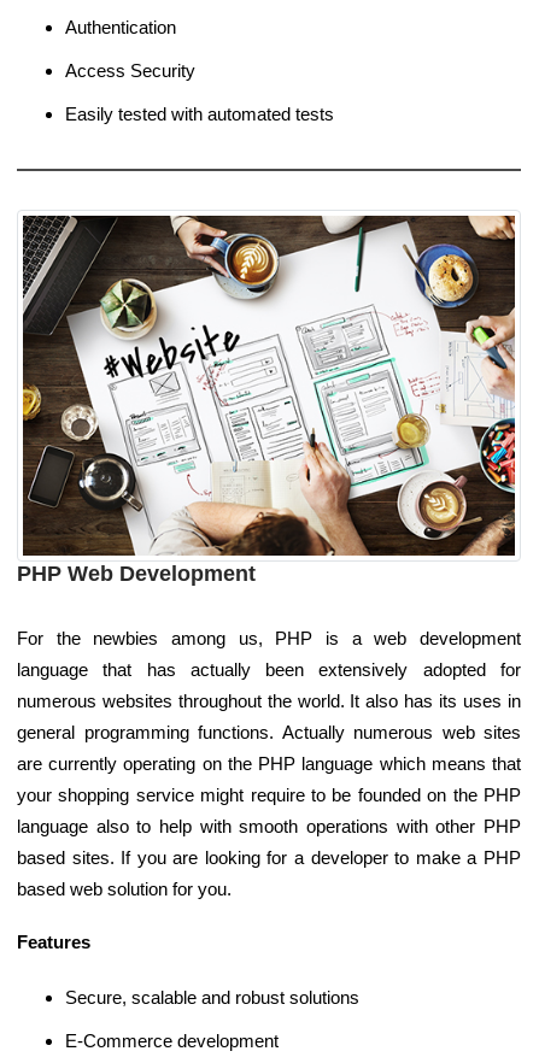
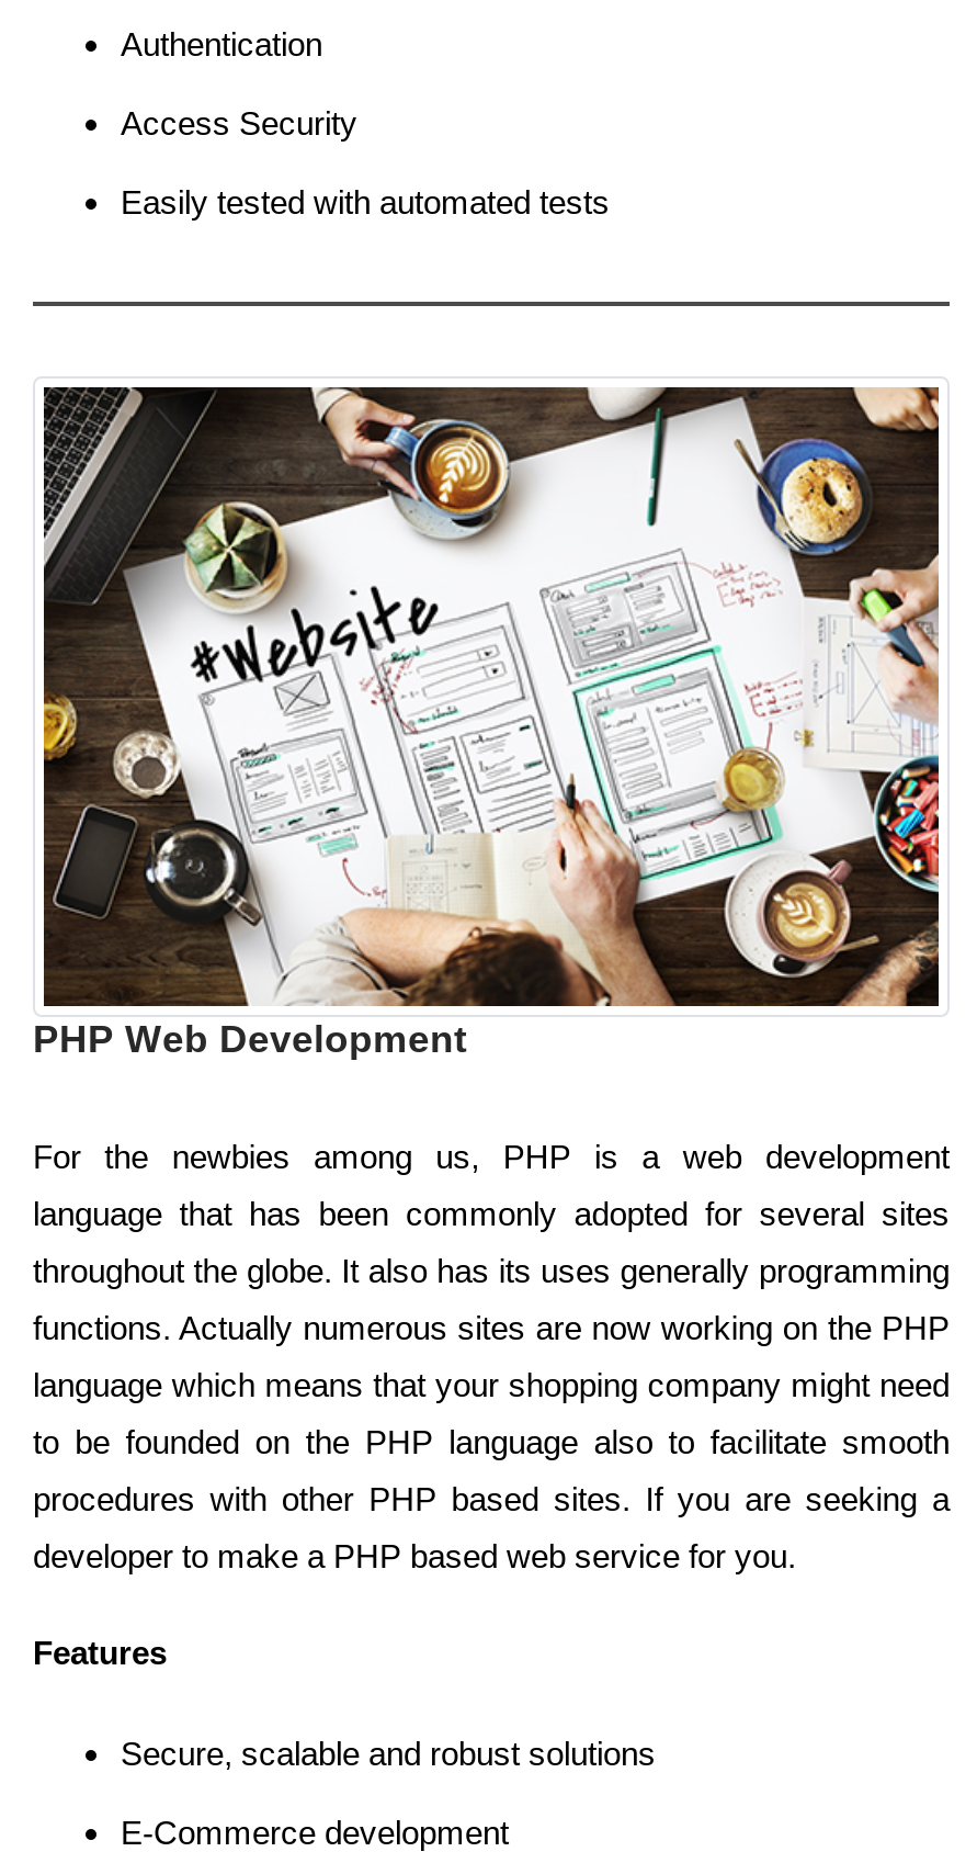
[17,659,521,899] language that has actually been extensively adopted for | numerous websites throughout the world. It also has its uses in | general programming functions. Actually numerous web sites | are currently operating on the PHP language which means that | your shopping service might require to be founded on the PHP | language also to help with smooth operations with other PHP | based sites. If you are looking for a developer to make a PHP | based web solution for you. -> [33,1195,950,1574] language that has been commonly adopted for several sites | throughout the globe. It also has its uses generally programming | functions. Actually numerous sites are now working on the PHP | language which means that your shopping company might need | to be founded on the PHP language also to facilitate smooth | procedures with other PHP based sites. If you are seeking a | developer to make a PHP based web service for you.

